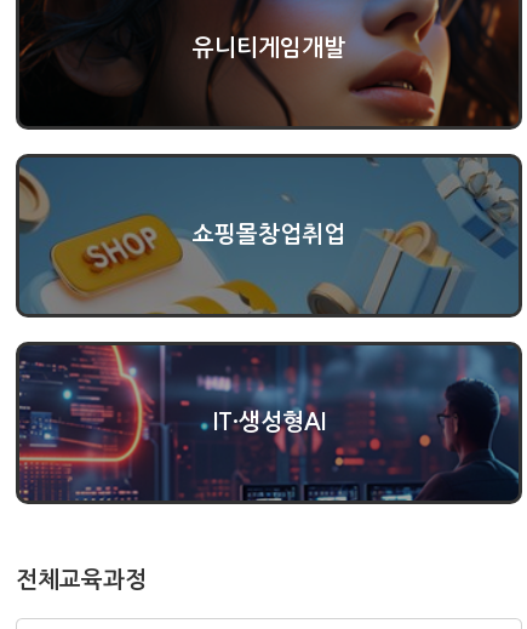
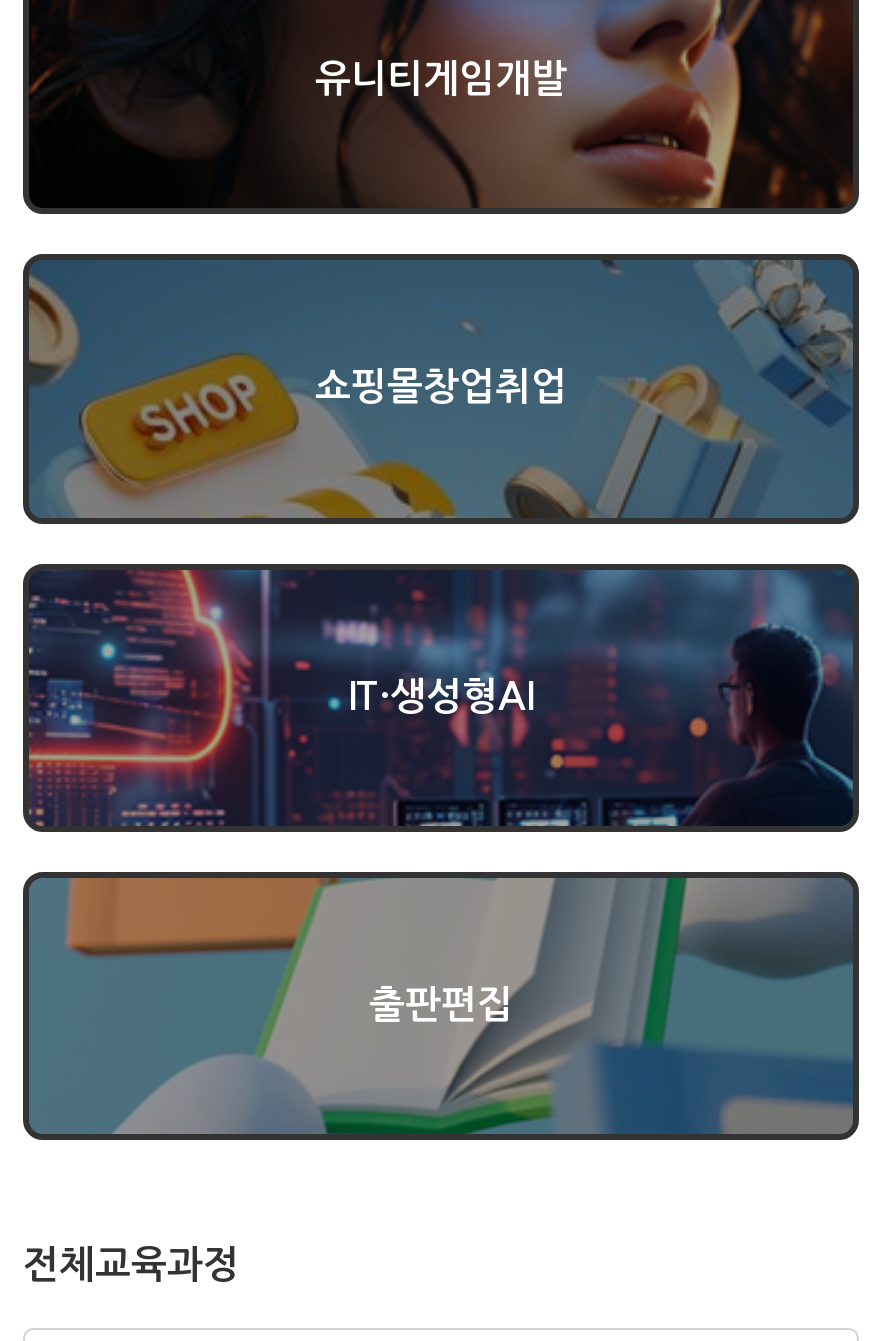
none -> [29,878,853,1136] [image] | 출판편집

